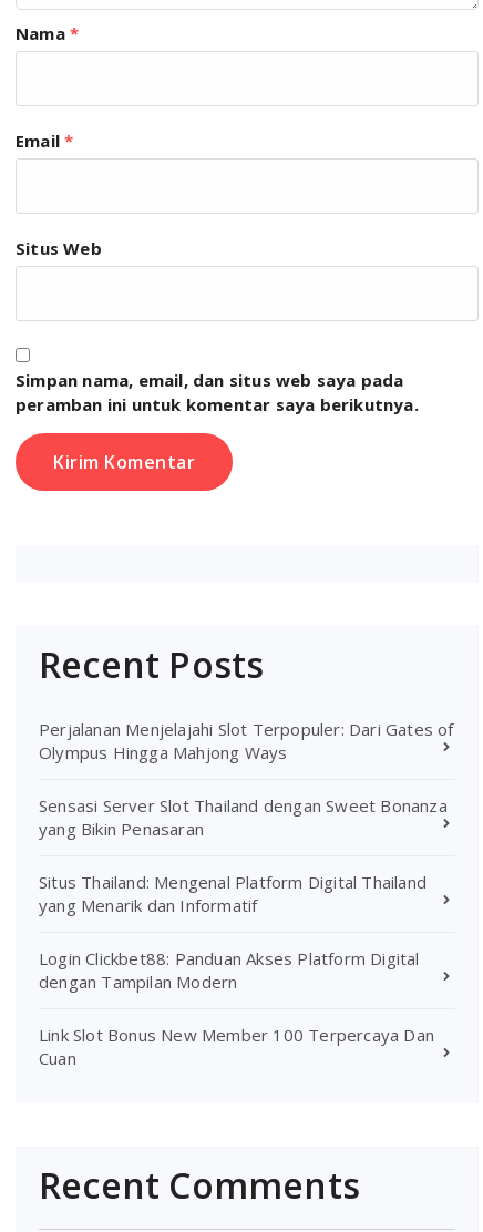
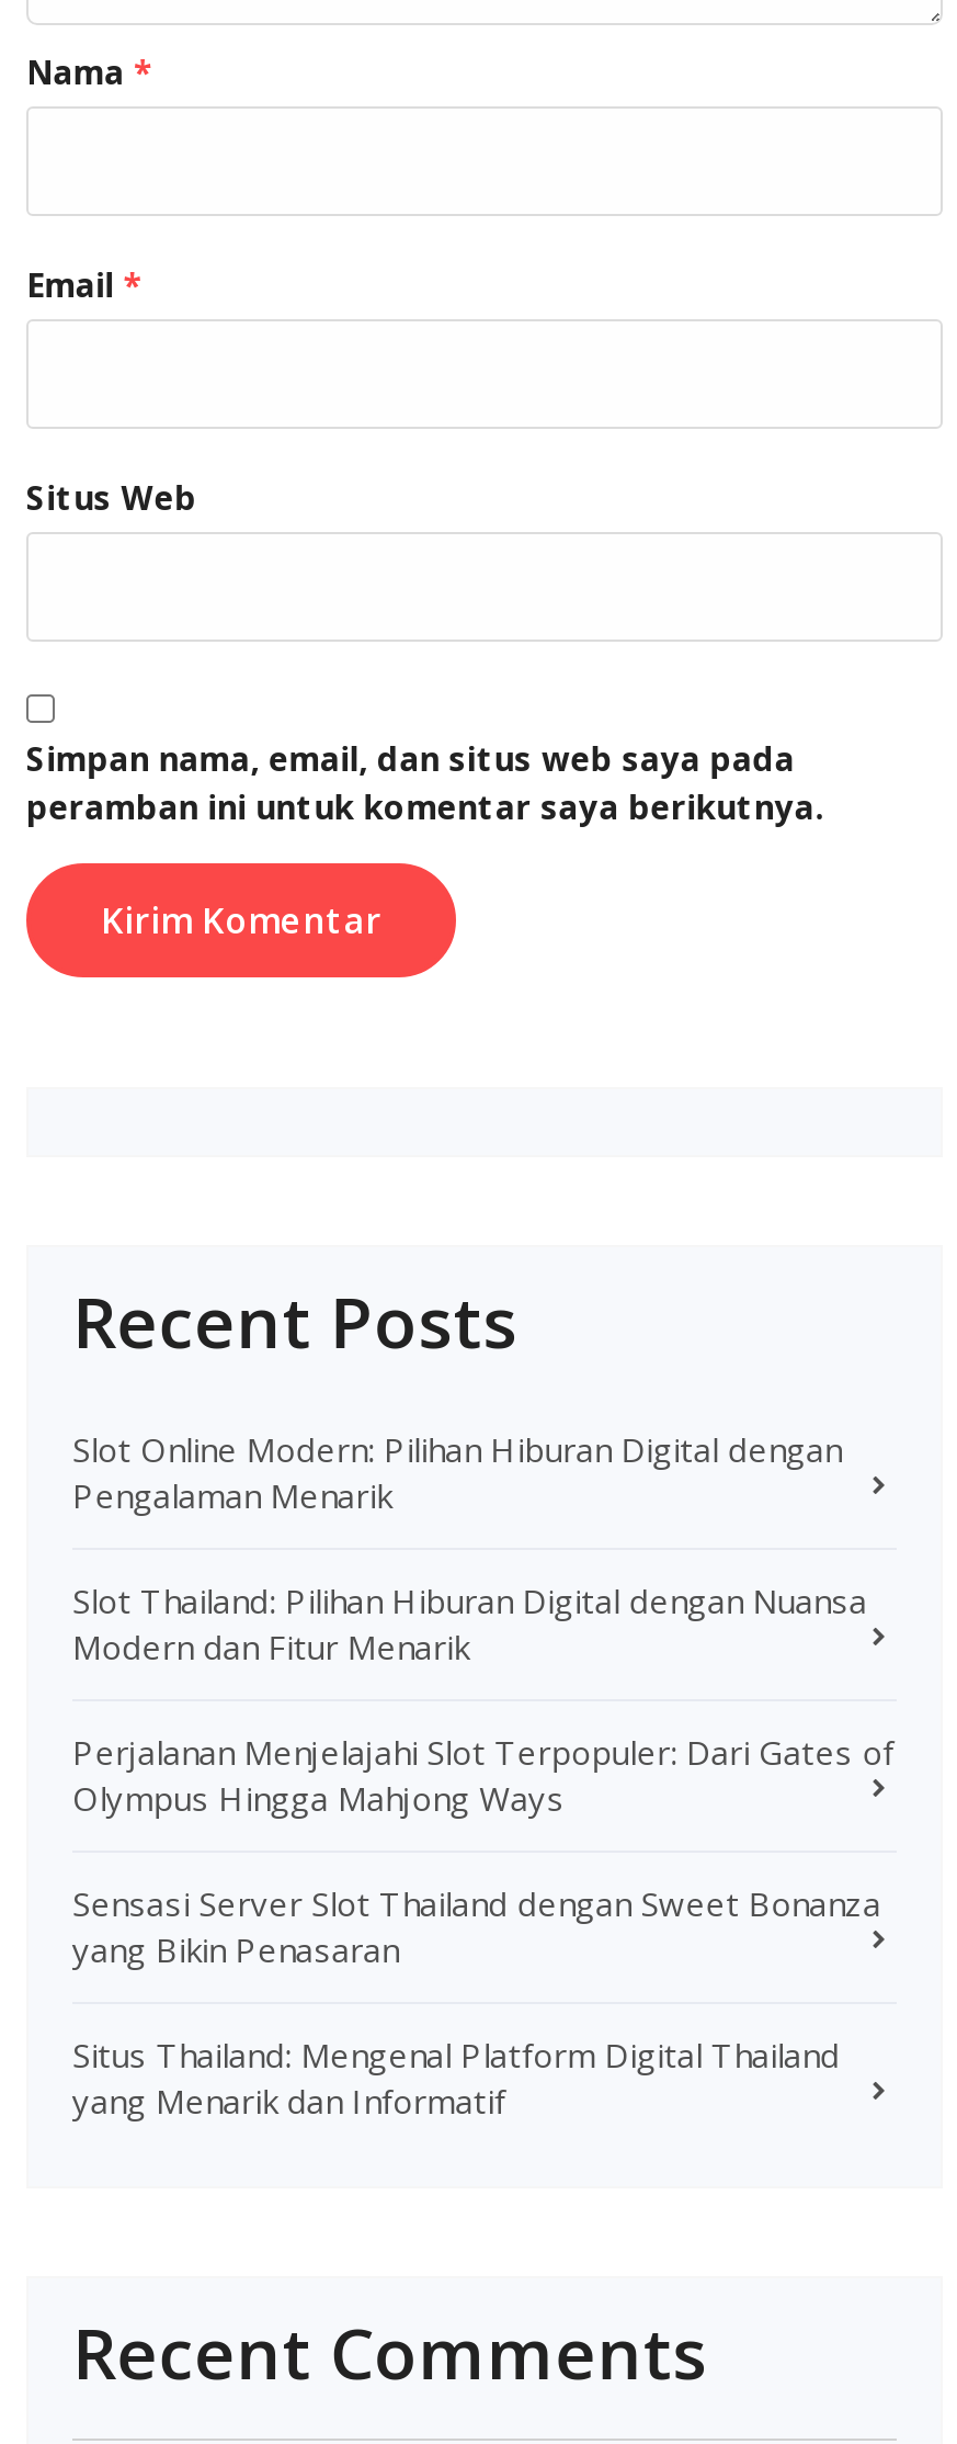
none -> [72,1427,867,1668] Slot Online Modern: Pilihan Hiburan Digital dengan | Pengalaman Menarik | Slot Thailand: Pilihan Hiburan Digital dengan Nuansa | Modern dan Fitur Menarik
moved [39,718,454,916] -> [72,1729,894,2122]: Perjalanan Menjelajahi Slot Terpopuler: Dari Gates of | Olympus Hingga Mahjong Ways | Sensasi Server Slot Thailand dengan Sweet Bonanza | yang Bikin Penasaran | Situs Thailand: Mengenal Platform Digital Thailand | yang Menarik dan Informatif
[39,947,434,1069] Login Clickbet88: Panduan Akses Platform Digital | dengan Tampilan Modern | Link Slot Bonus New Member 100 Terpercaya Dan | Cuan -> none

